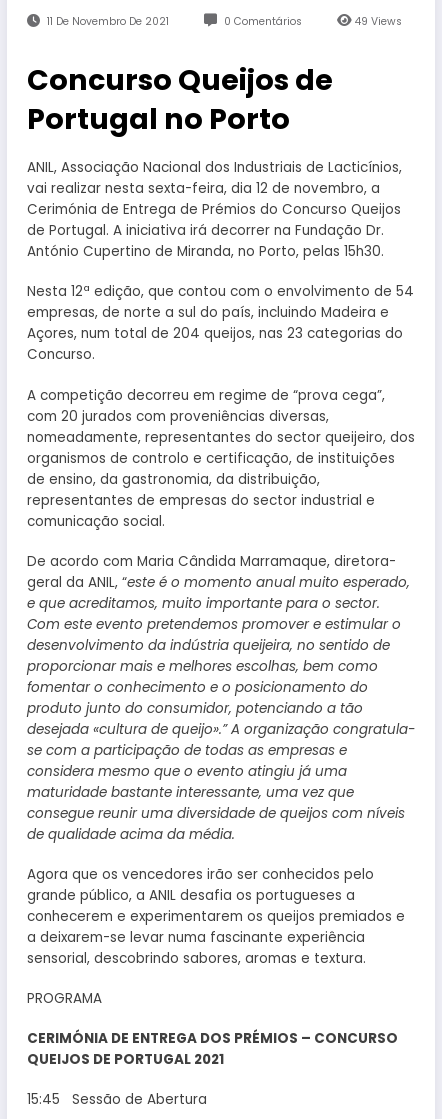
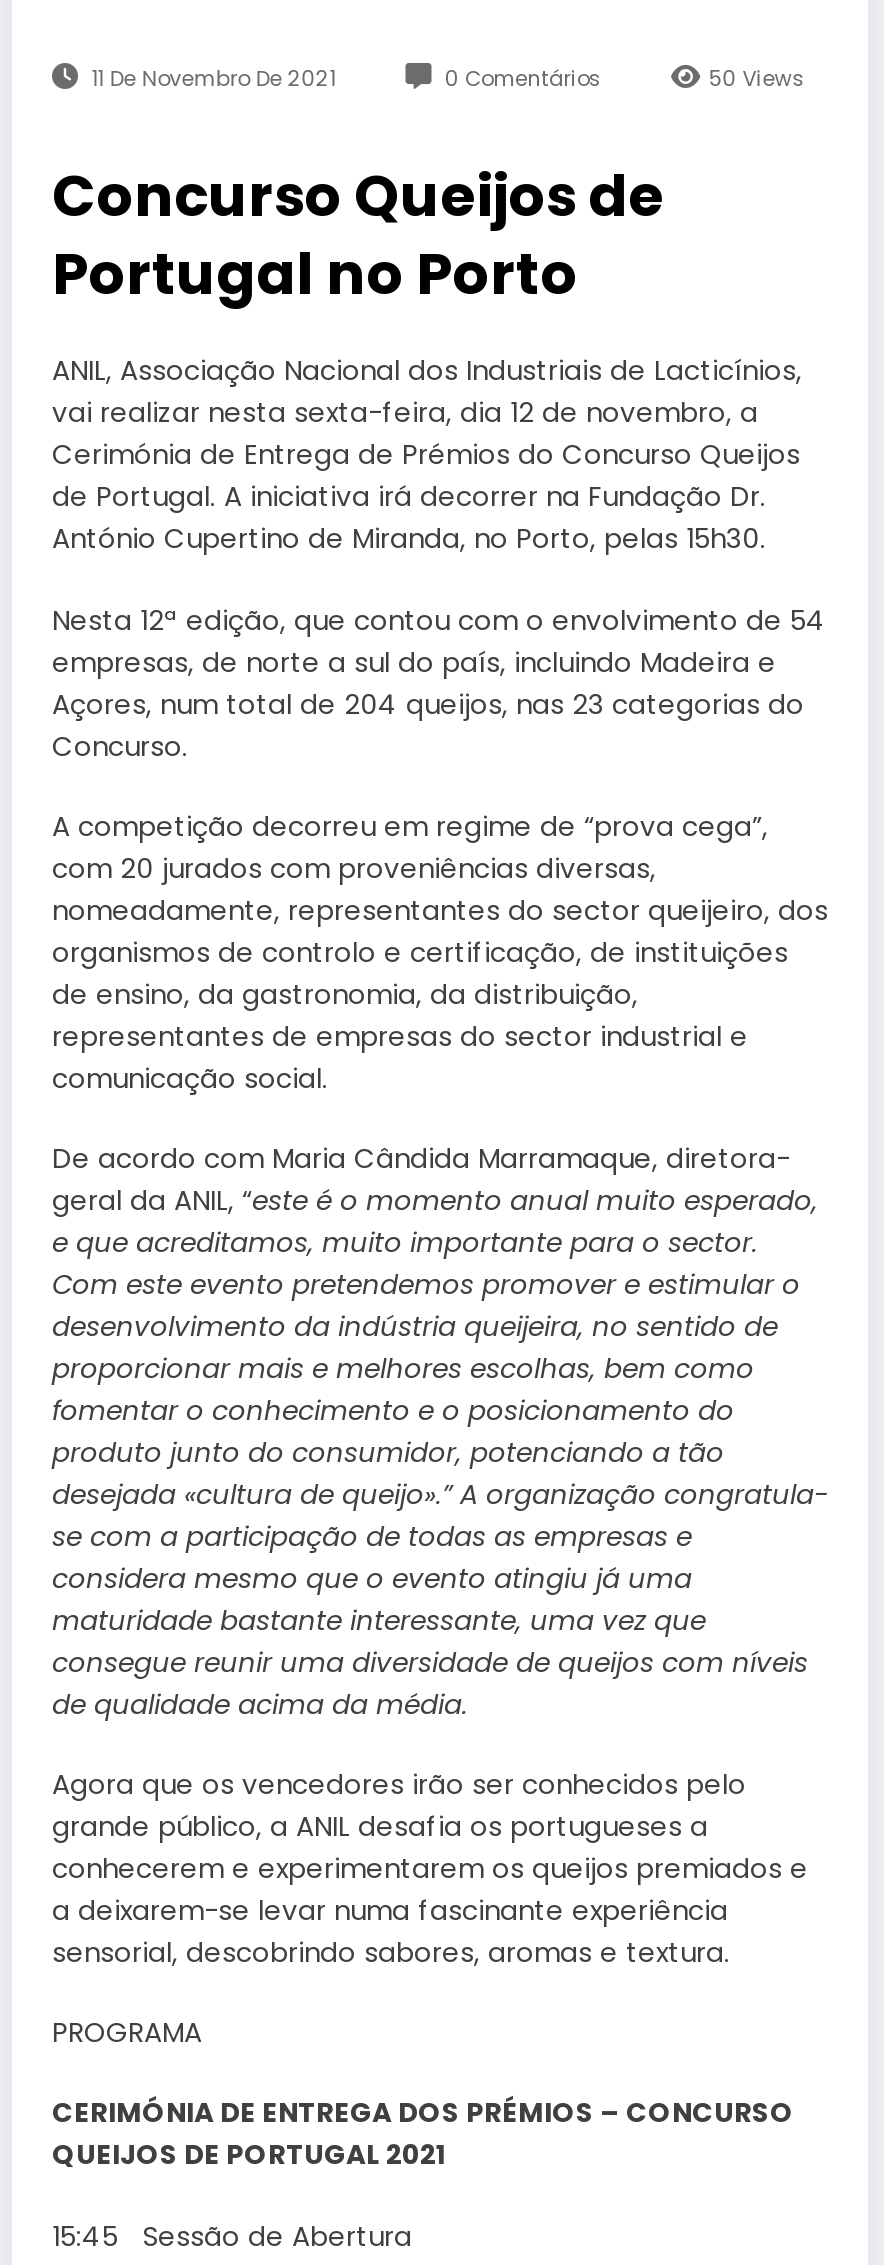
[355,14,402,29] 49 Views -> [708,64,804,94] 50 Views

